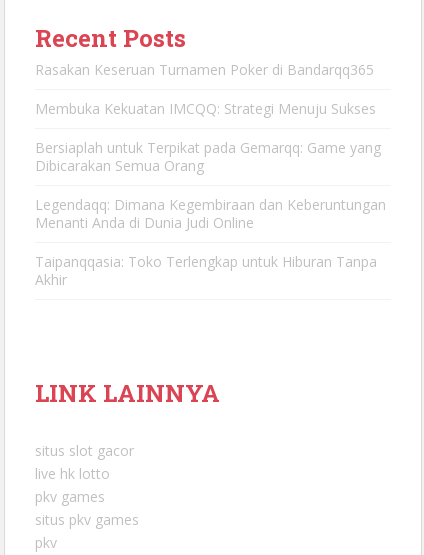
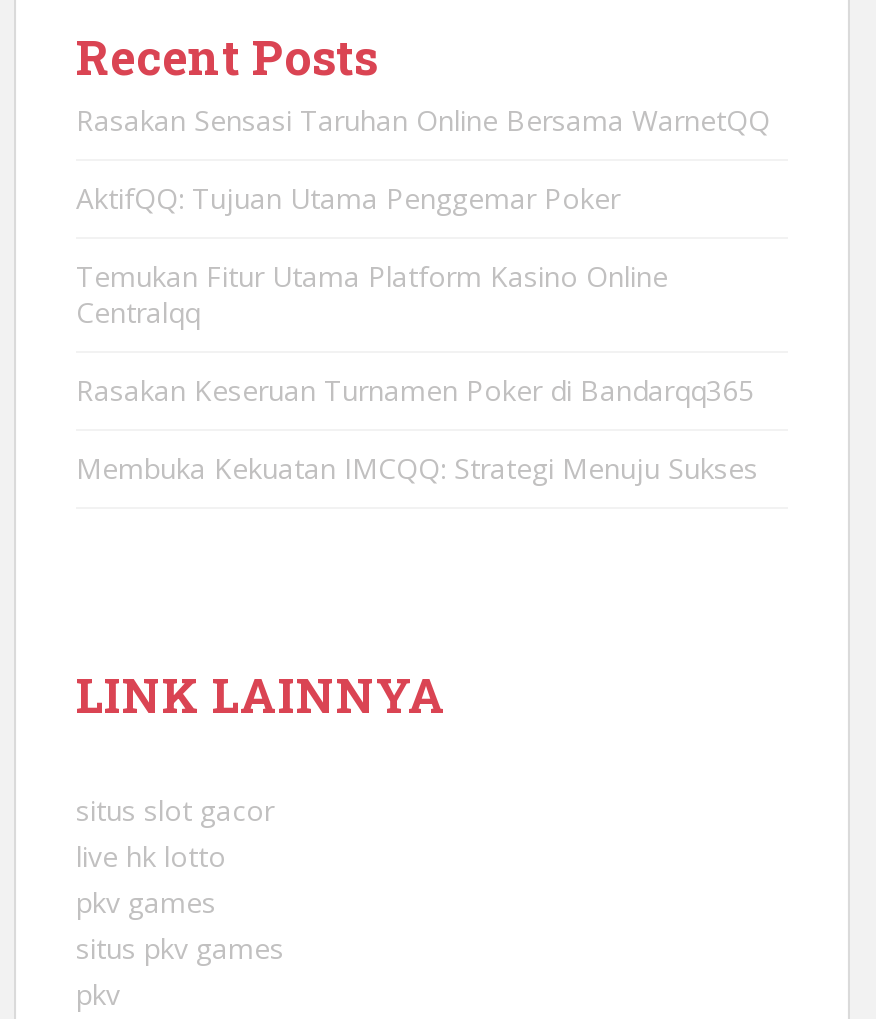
none -> [76,101,770,331] Rasakan Sensasi Taruhan Online Bersama WarnetQQ | AktifQQ: Tujuan Utama Penggemar Poker | Temukan Fitur Utama Platform Kasino Online | Centralqq
moved [35,60,376,118] -> [76,371,758,487]: Rasakan Keseruan Turnamen Poker di Bandarqq365 | Membuka Kekuatan IMCQQ: Strategi Menuju Sukses
[35,138,386,289] Bersiaplah untuk Terpikat pada Gemarqq: Game yang | Dibicarakan Semua Orang | Legendaqq: Dimana Kegembiraan dan Keberuntungan | Menanti Anda di Dunia Judi Online | Taipanqqasia: Toko Terlengkap untuk Hiburan Tanpa | Akhir -> none

